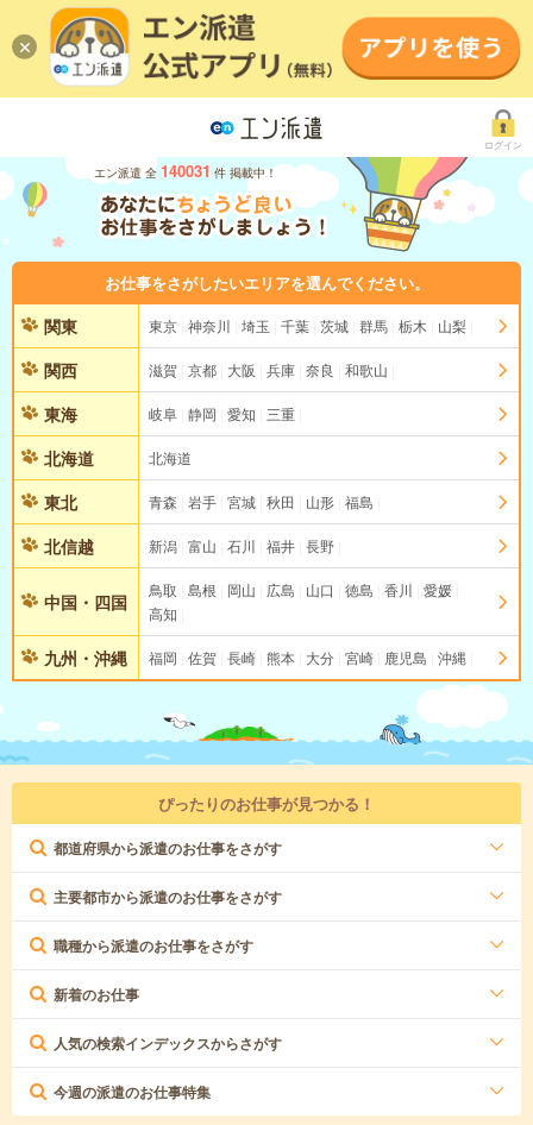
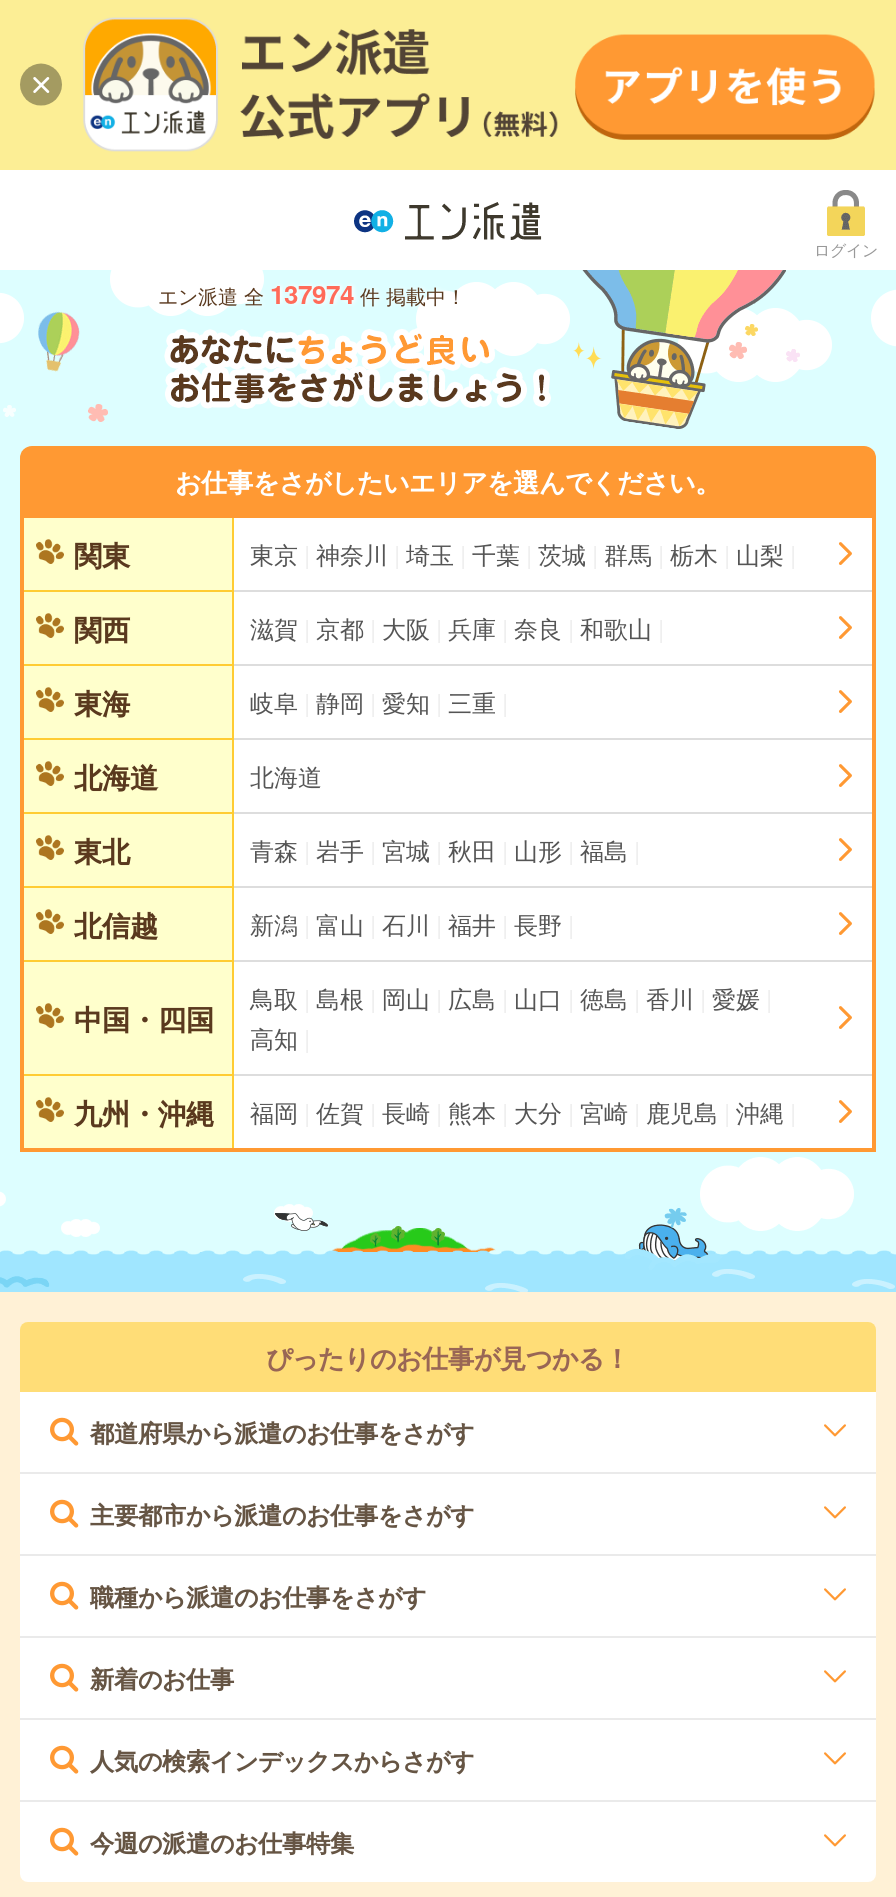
[94,160,277,183] エン派遣 全 140031 件 掲載中！ -> [158,275,466,313] エン派遣 全 137974 件 掲載中！

